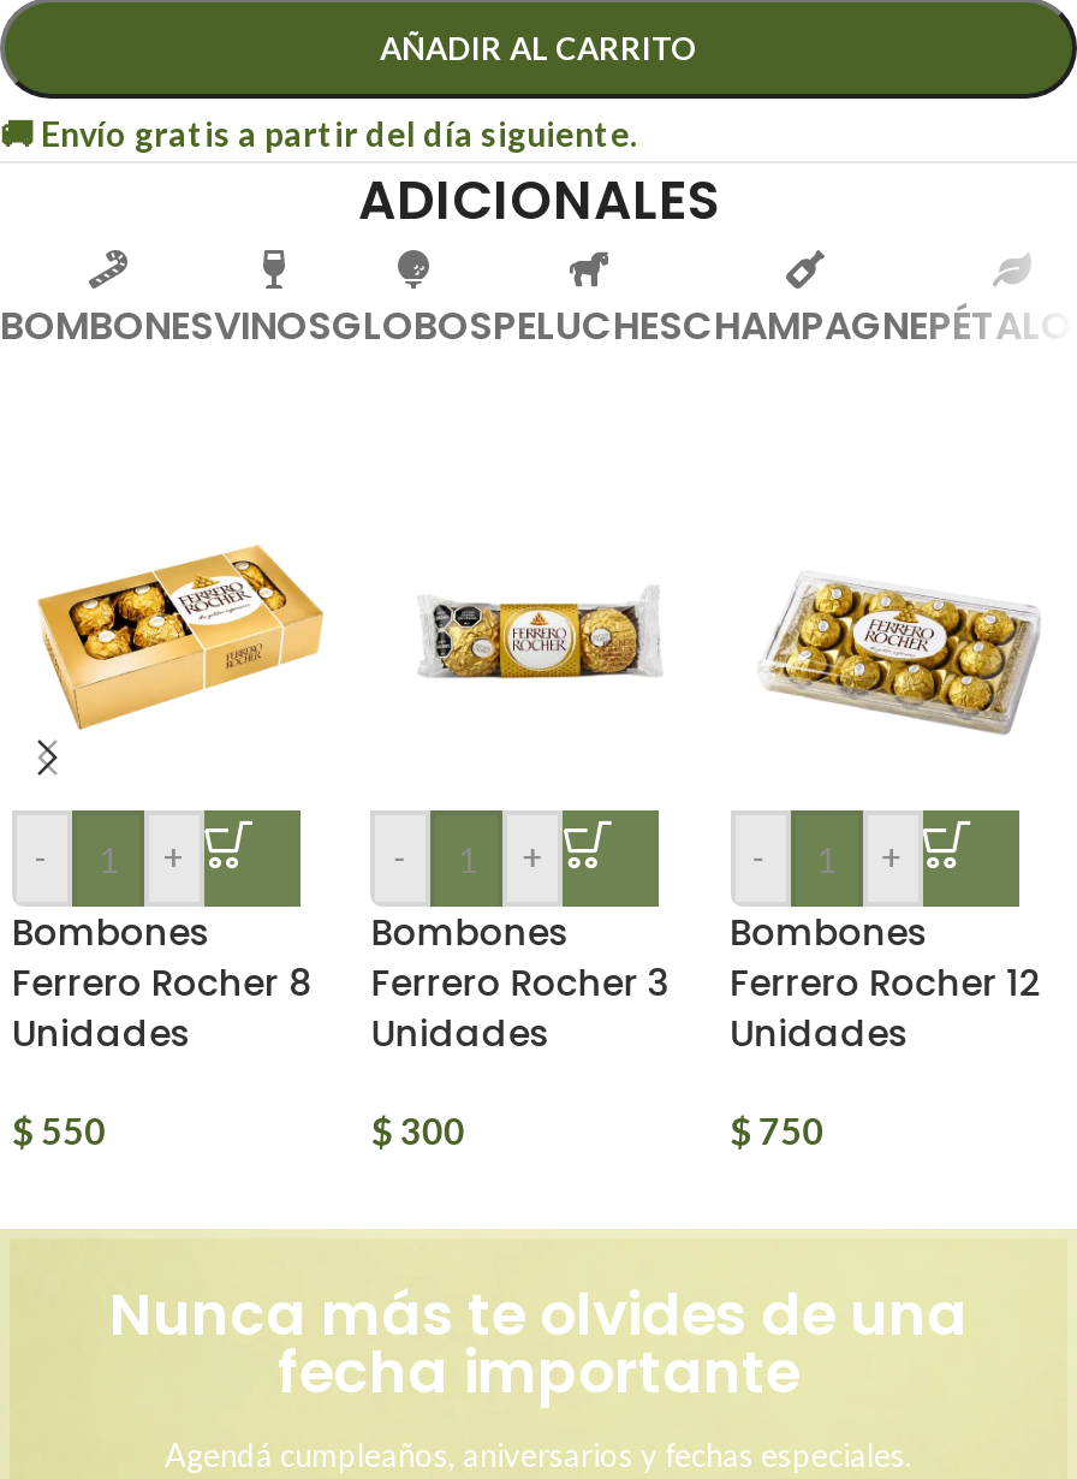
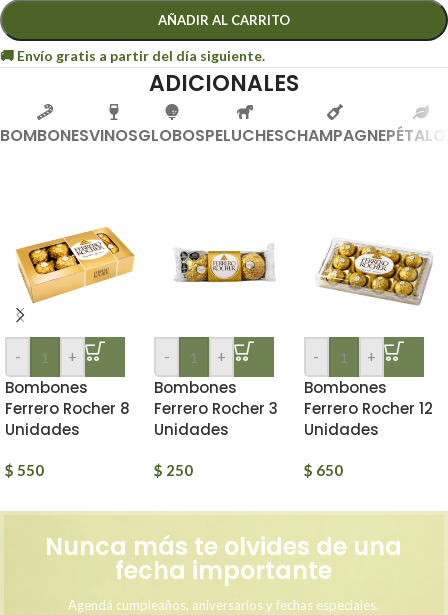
[371,1108,465,1151] $300 -> [154,461,193,479] $250
[730,1108,824,1151] $750 -> [304,461,343,479] $650

